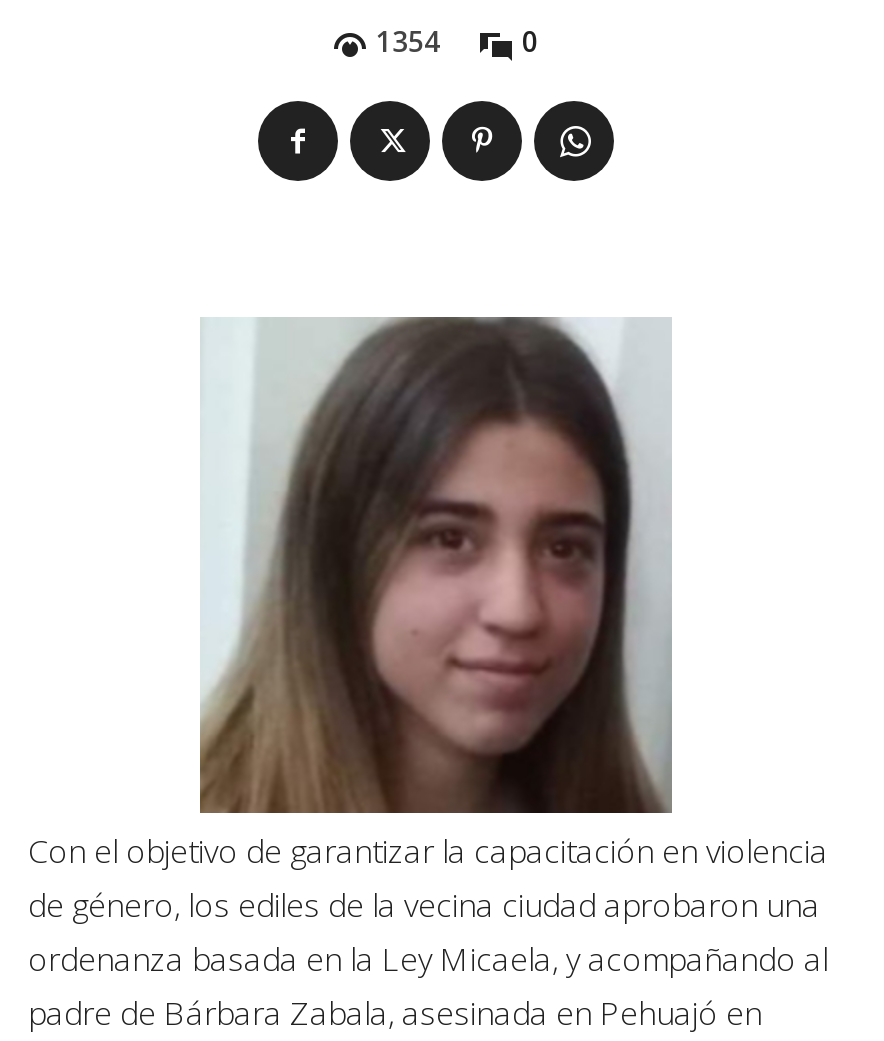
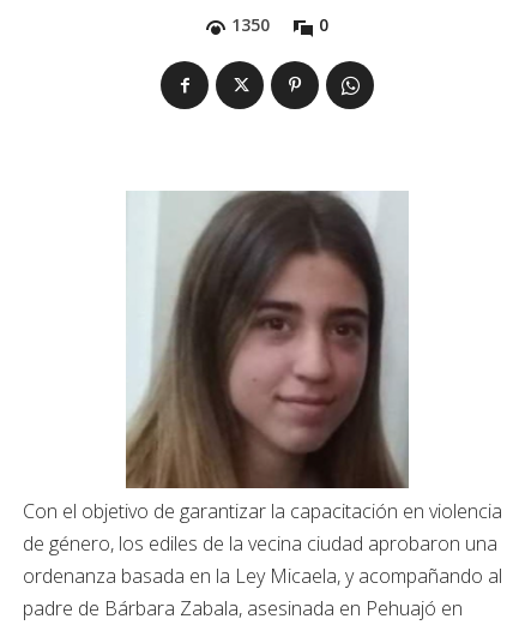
[376,21,440,59] 1354 -> [231,13,270,36] 1350

